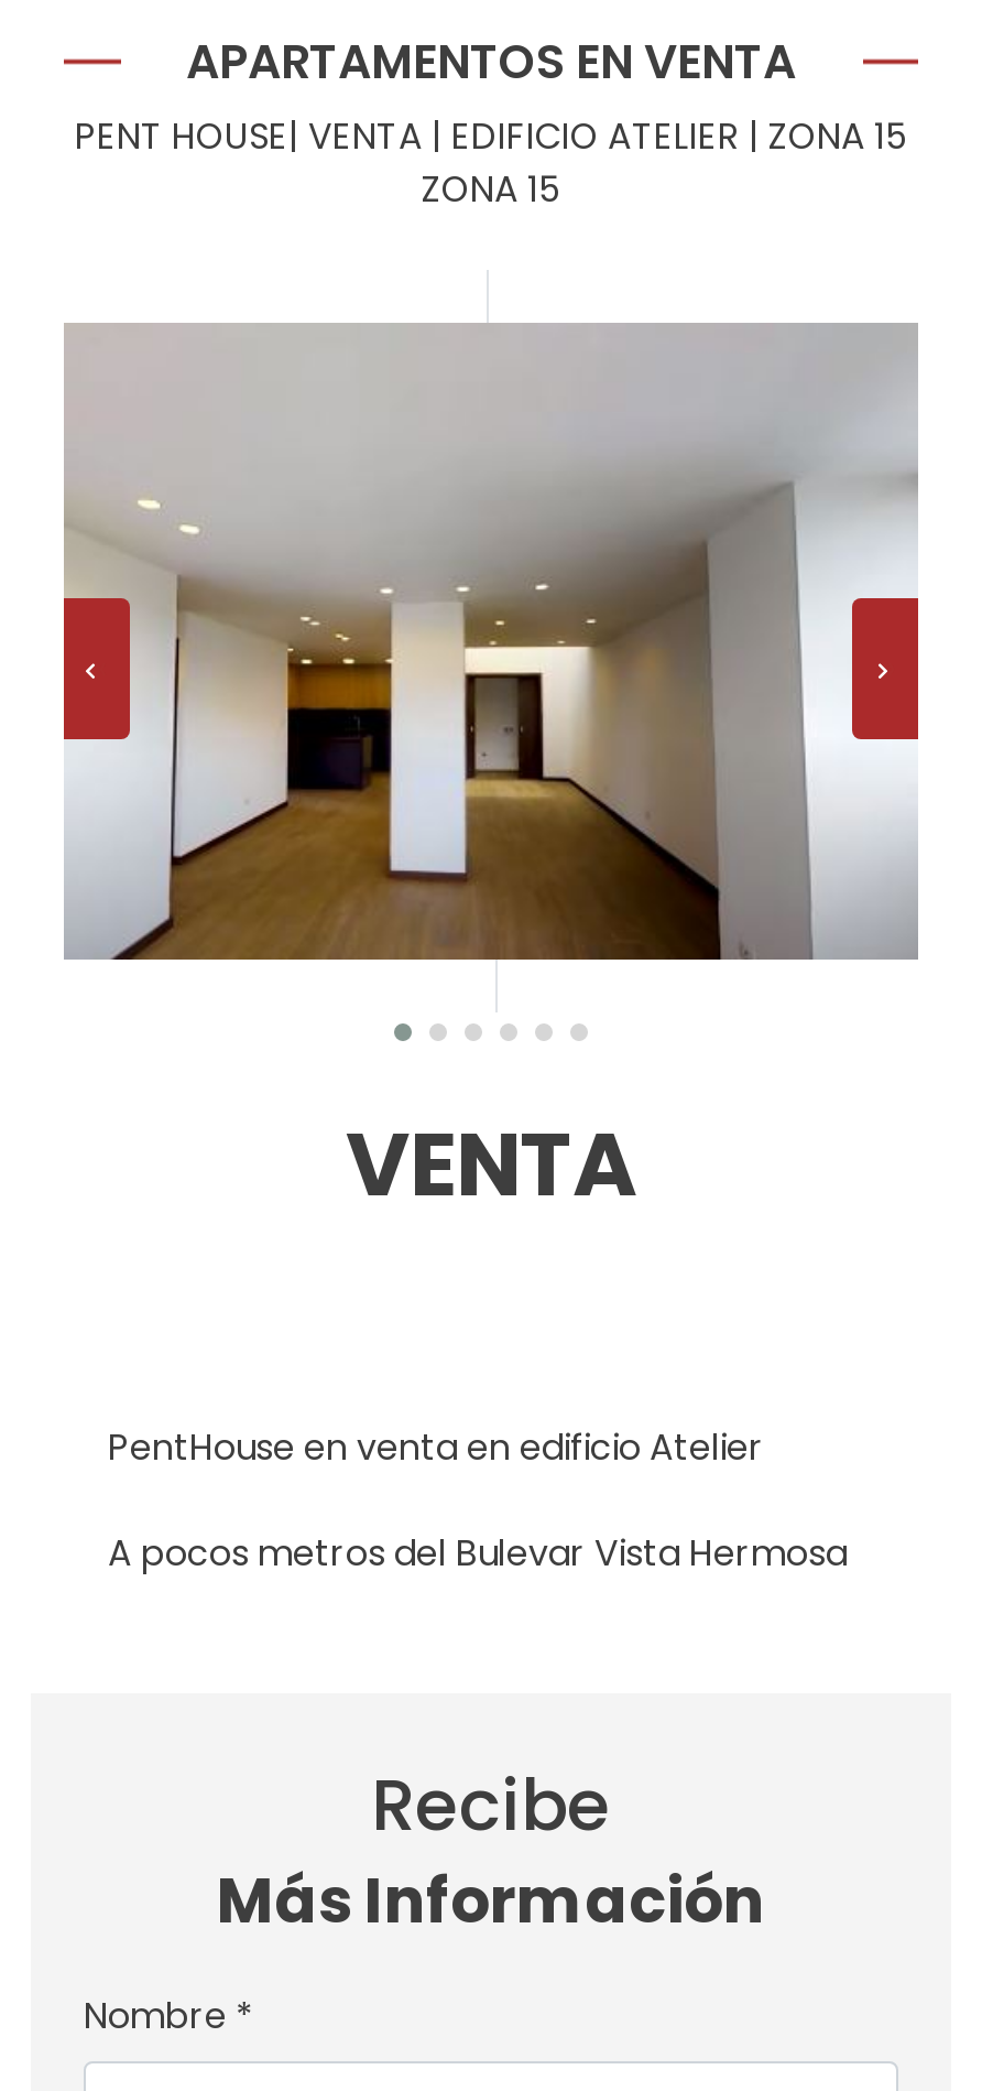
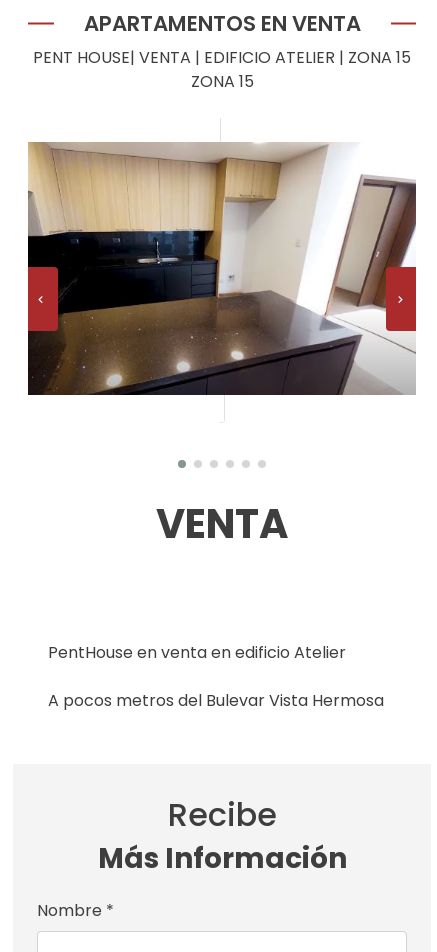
[64,323,920,962] [image] -> [27,142,416,431] [image]

